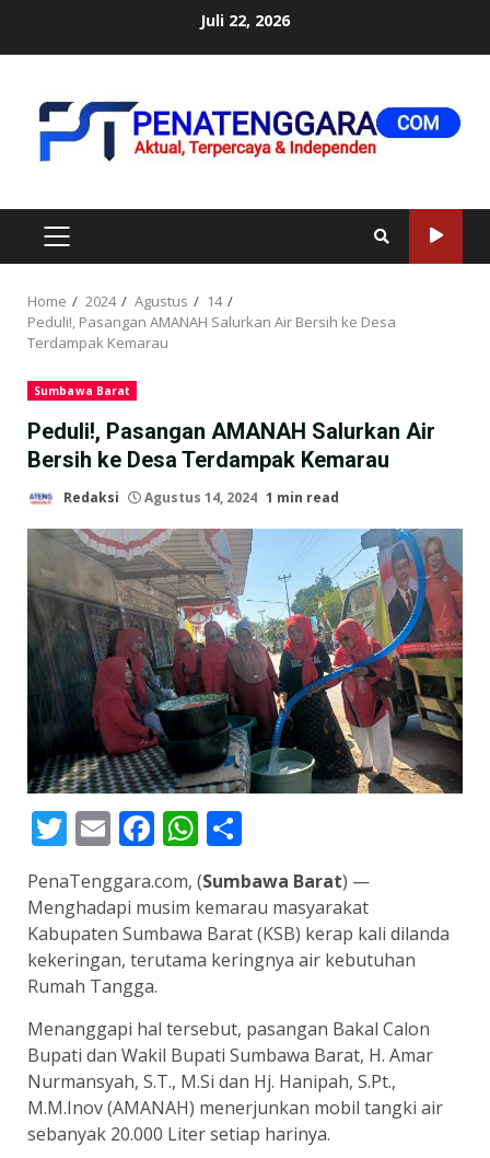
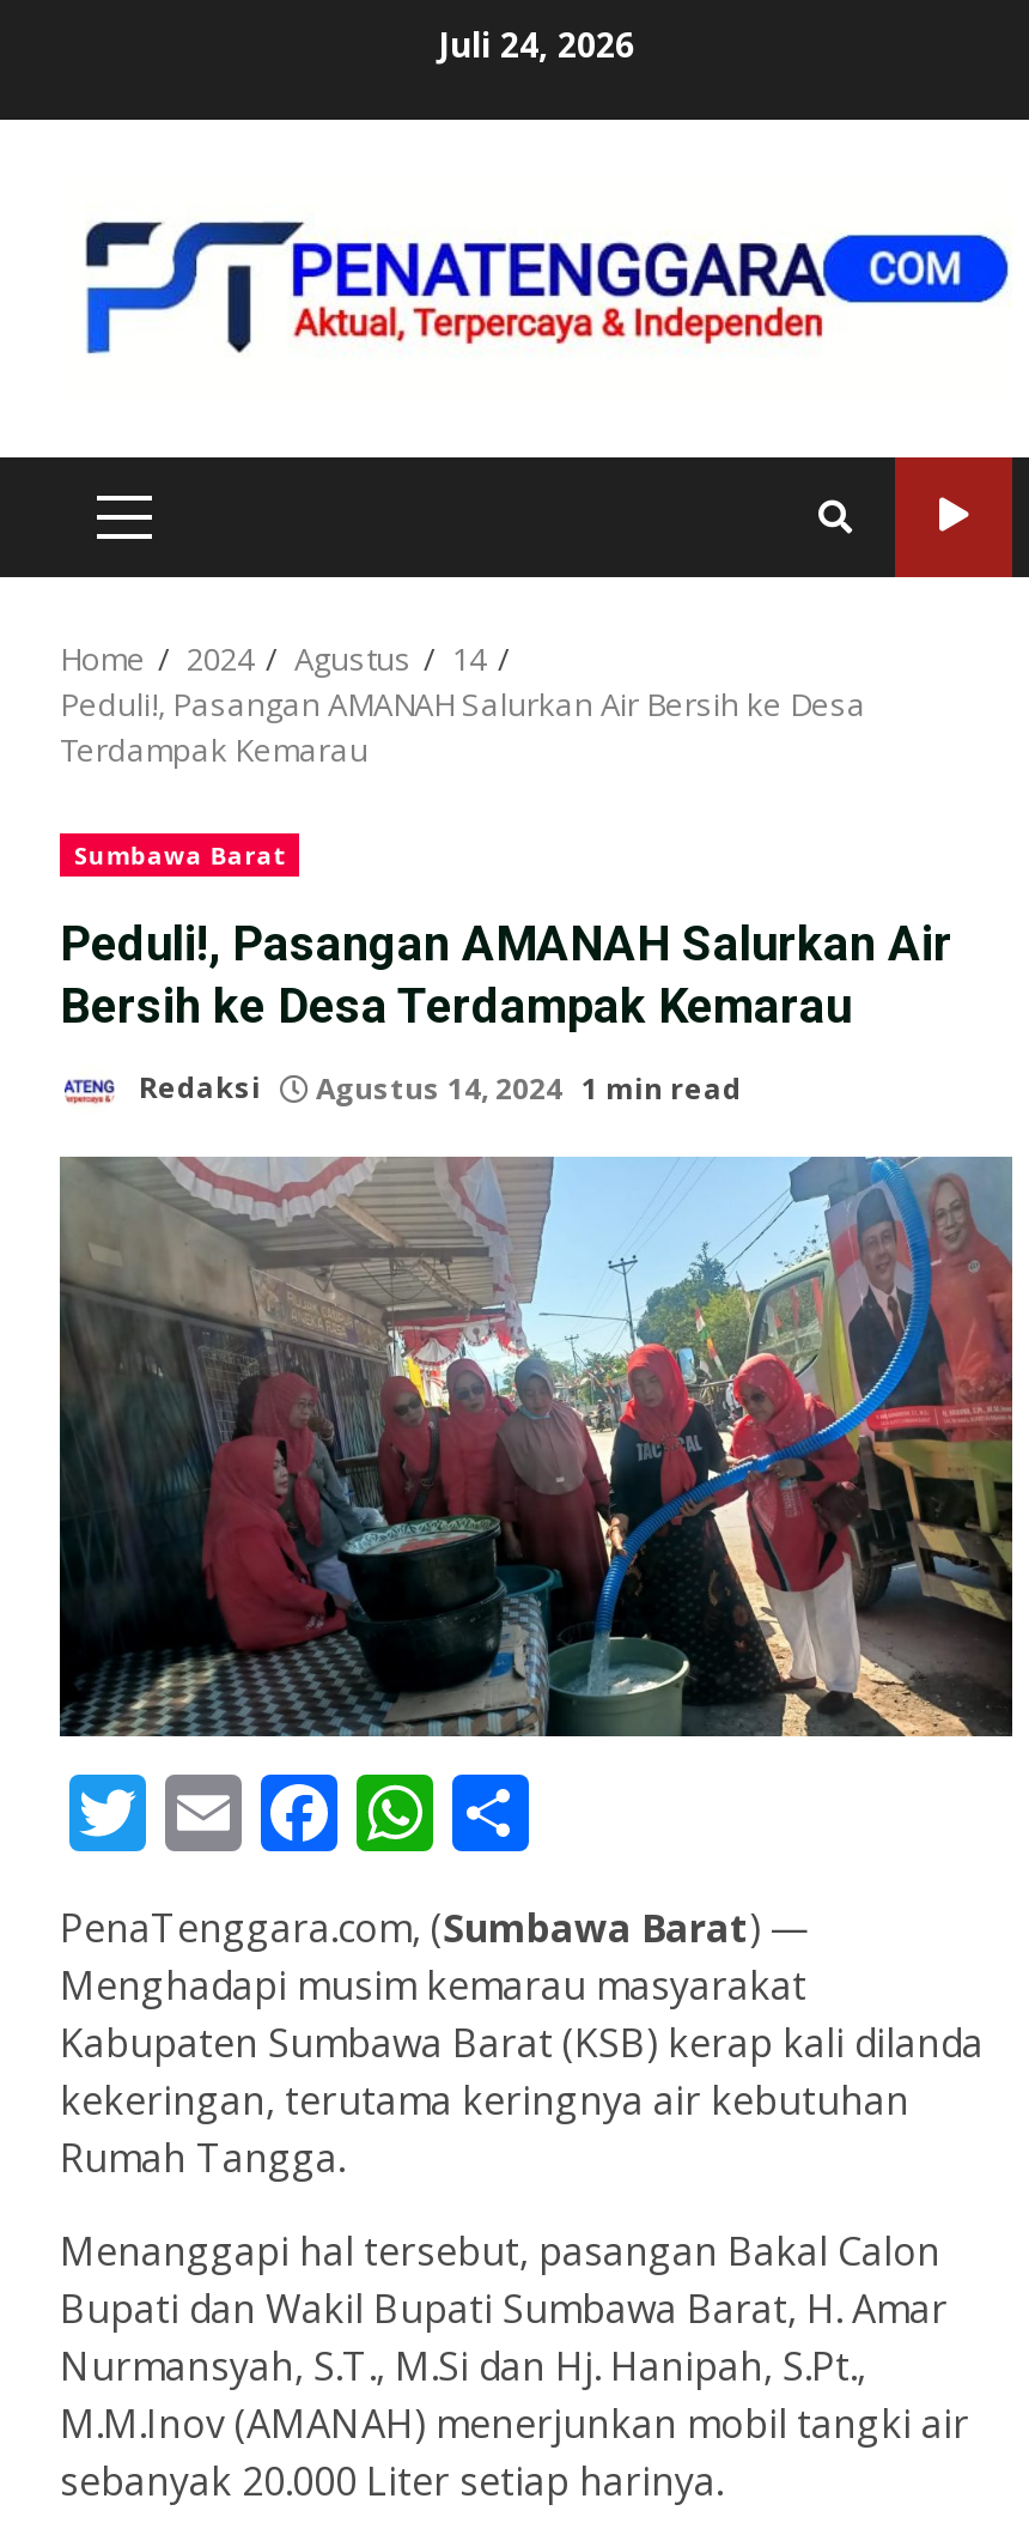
[200,9,290,30] Juli 22, 2026 -> [438,20,634,66] Juli 24, 2026

